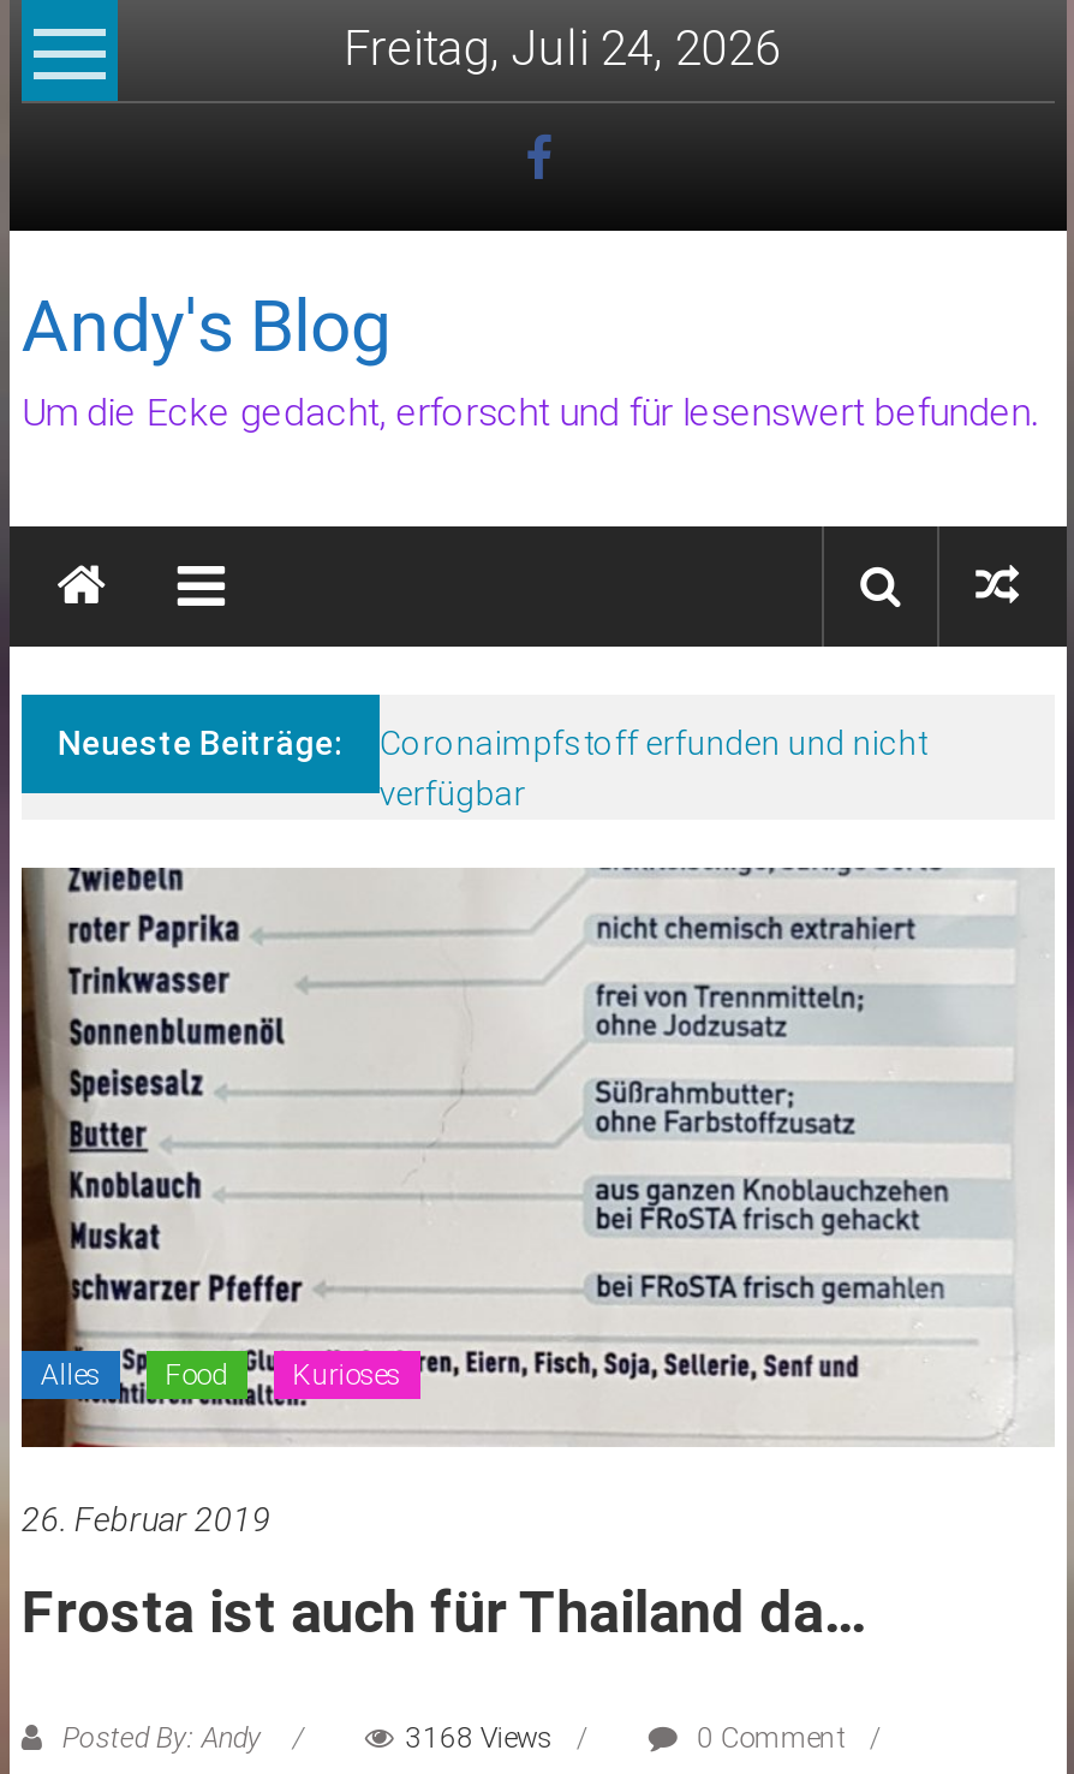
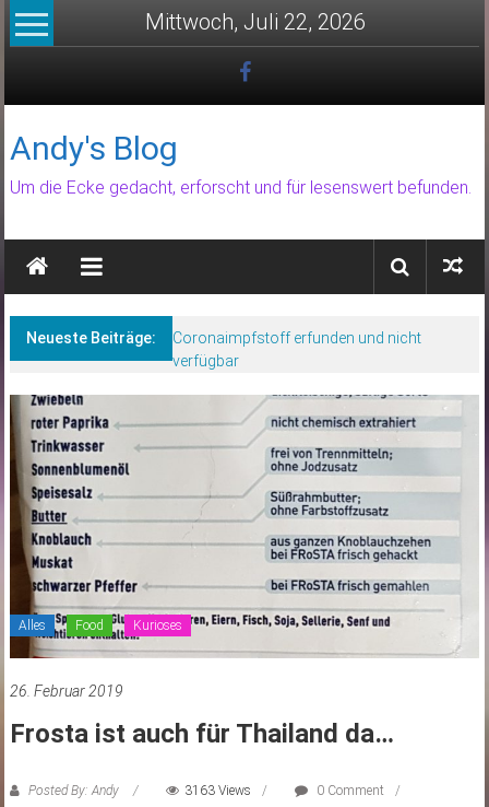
[343,19,781,77] Freitag, Juli 24, 2026 -> [145,9,366,35] Mittwoch, Juli 22, 2026
[406,1720,552,1754] 3168 Views -> [184,783,251,798] 3163 Views

